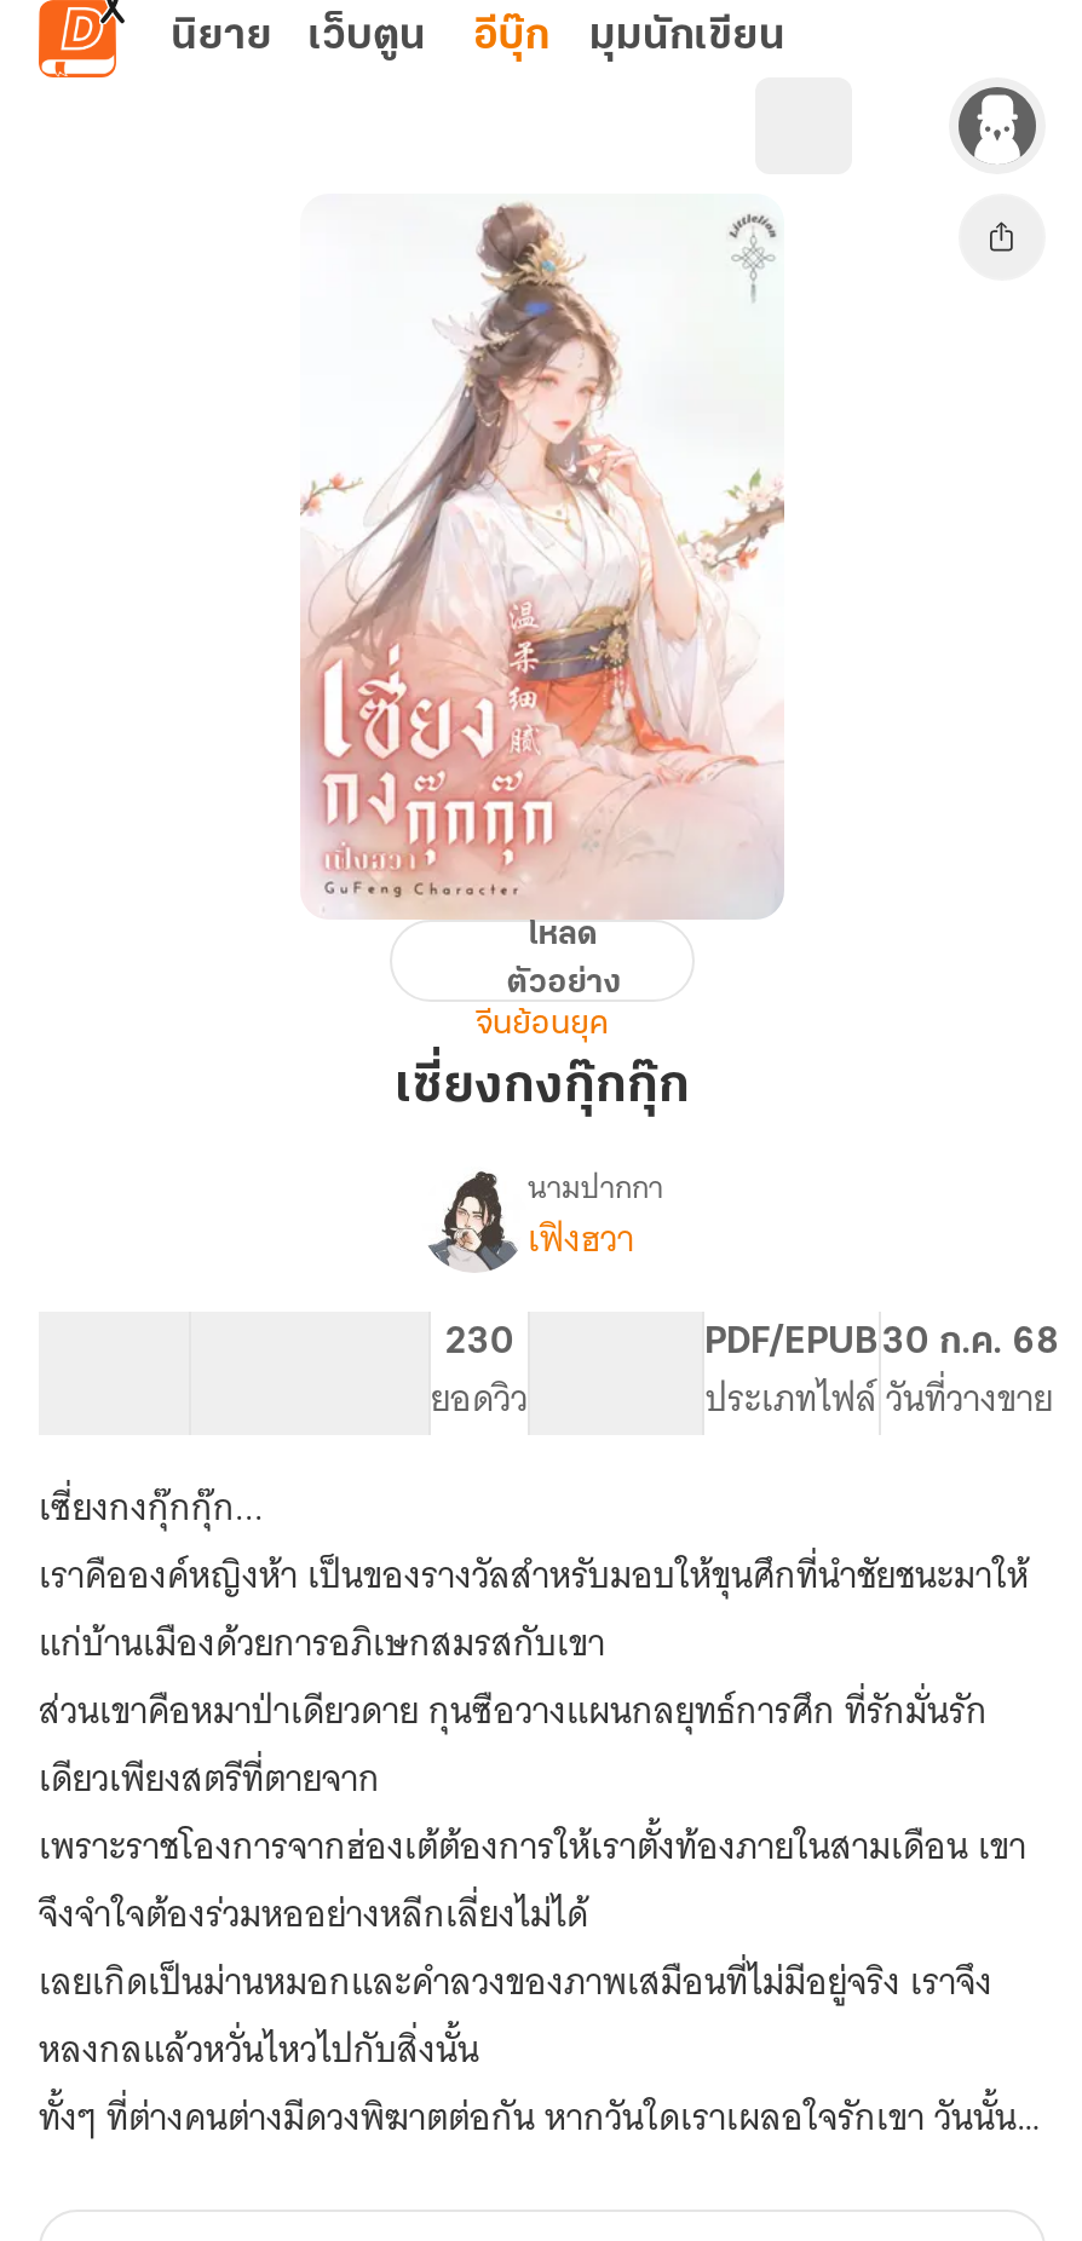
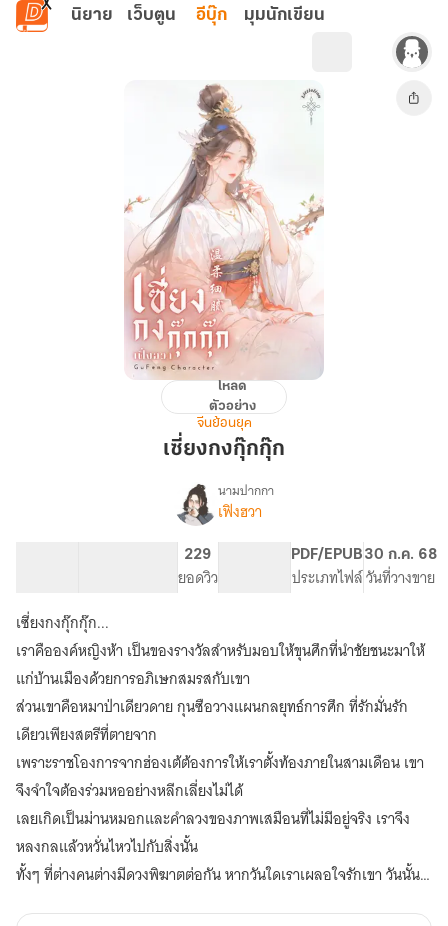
[444,1324,514,1363] 230 -> [184,547,212,563] 229

